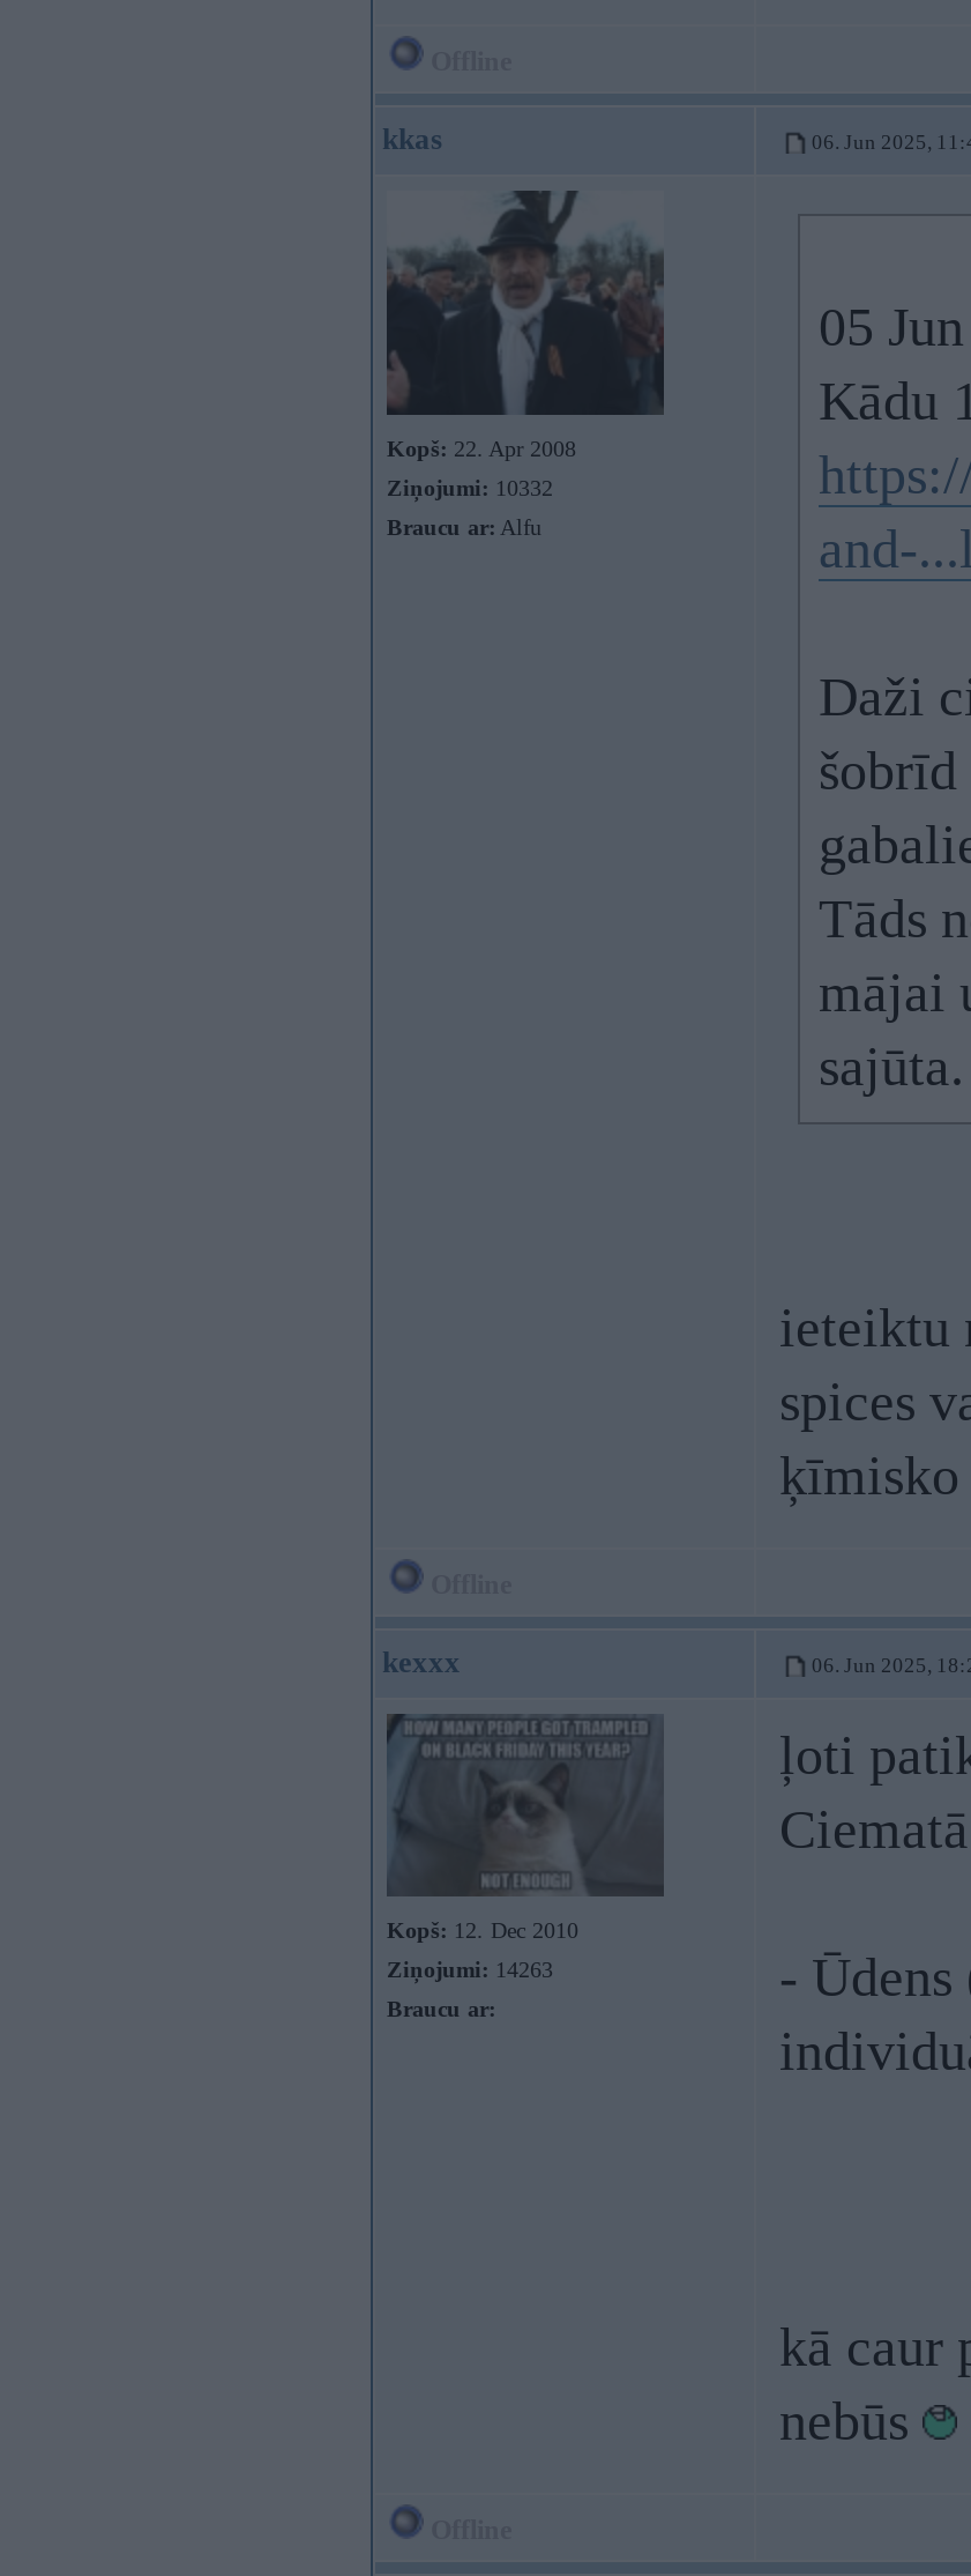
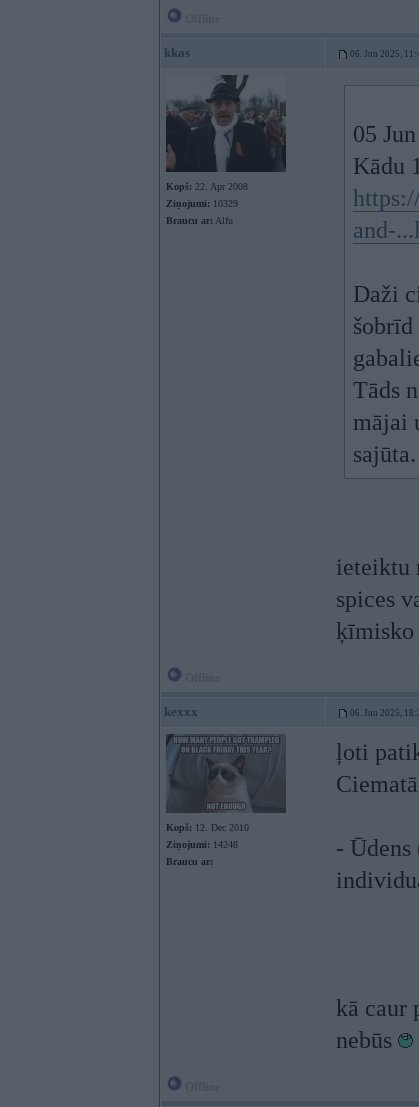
[387,475,553,500] Ziņojumi: 10332 -> [166,198,238,209] Ziņojumi: 10329
[387,1957,553,1982] Ziņojumi: 14263 -> [166,839,238,850] Ziņojumi: 14248

